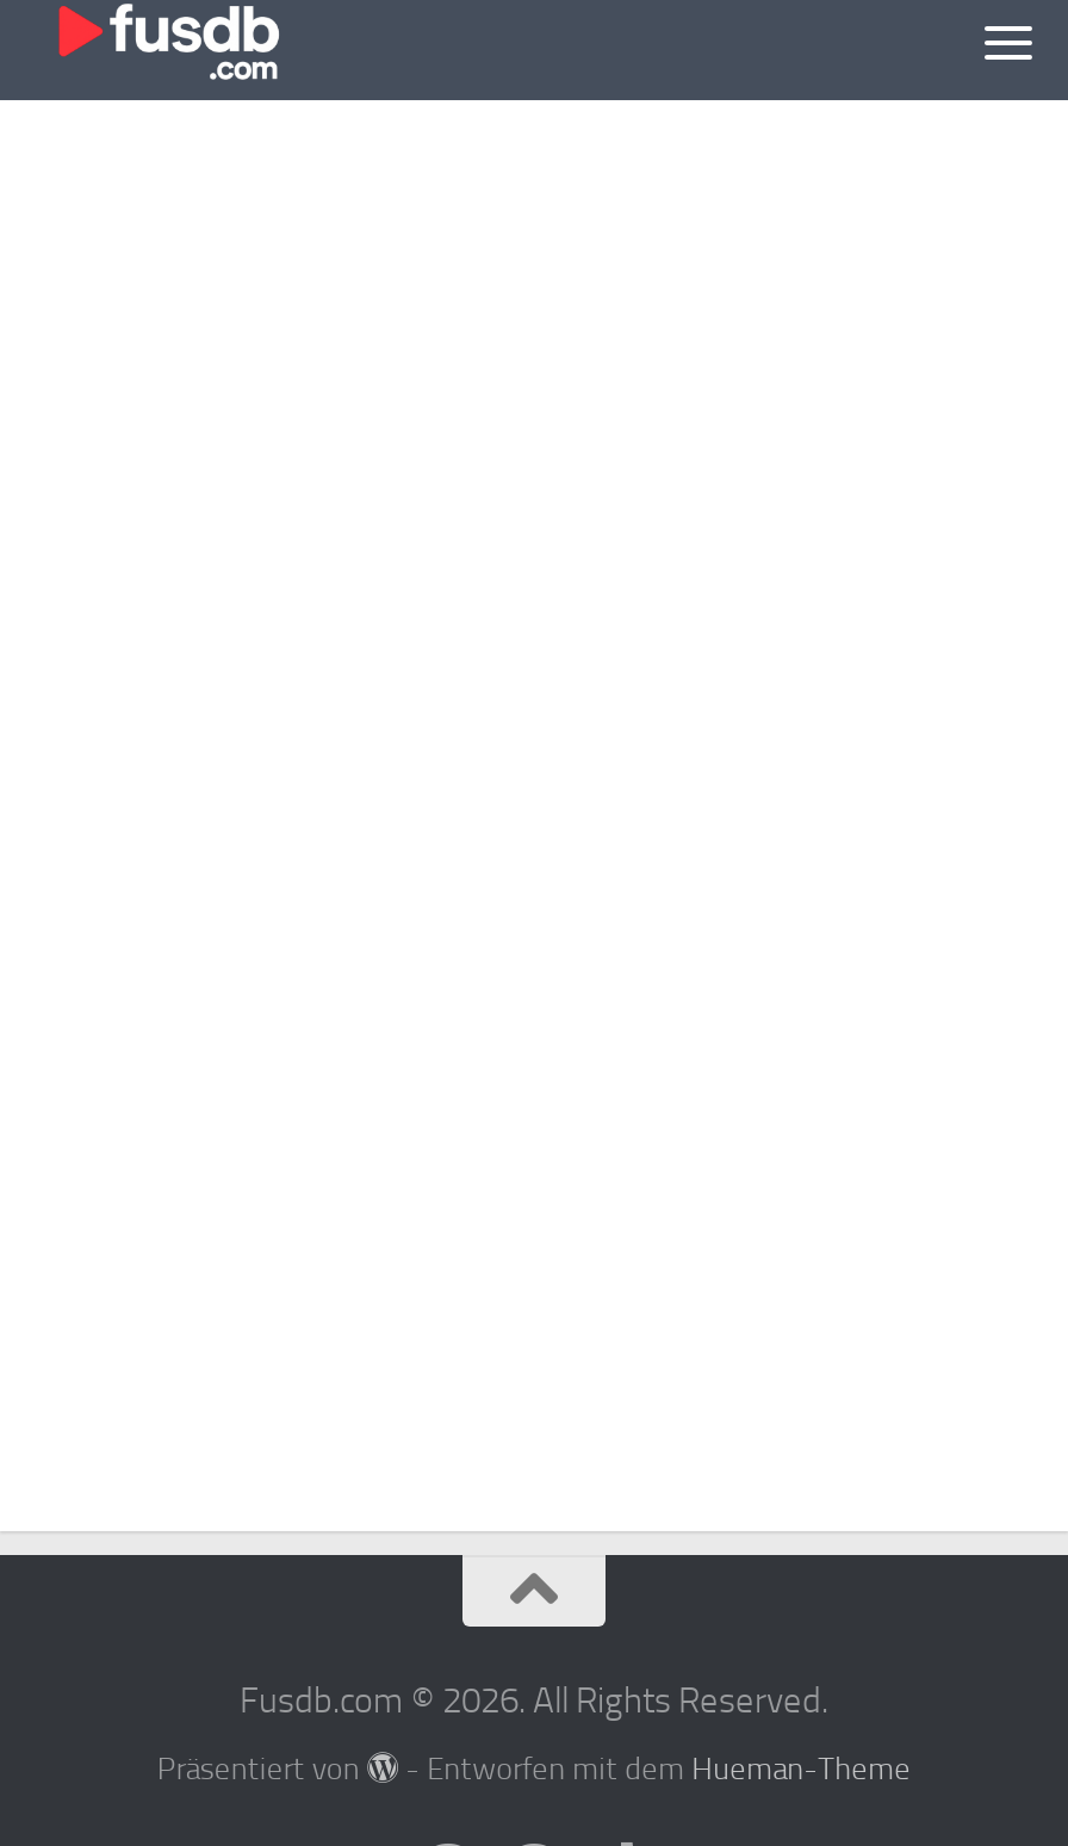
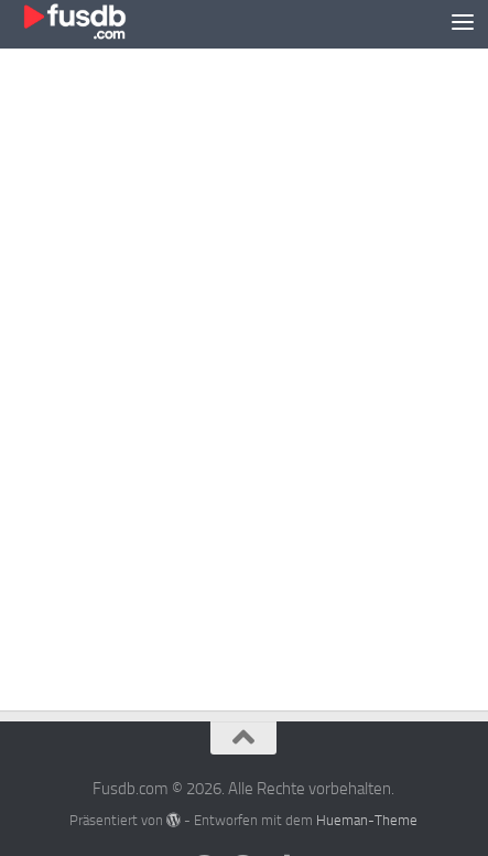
[240,1679,828,1722] Fusdb.com © 2026. All Rights Reserved. -> [93,779,394,799] Fusdb.com © 2026. Alle Rechte vorbehalten.

